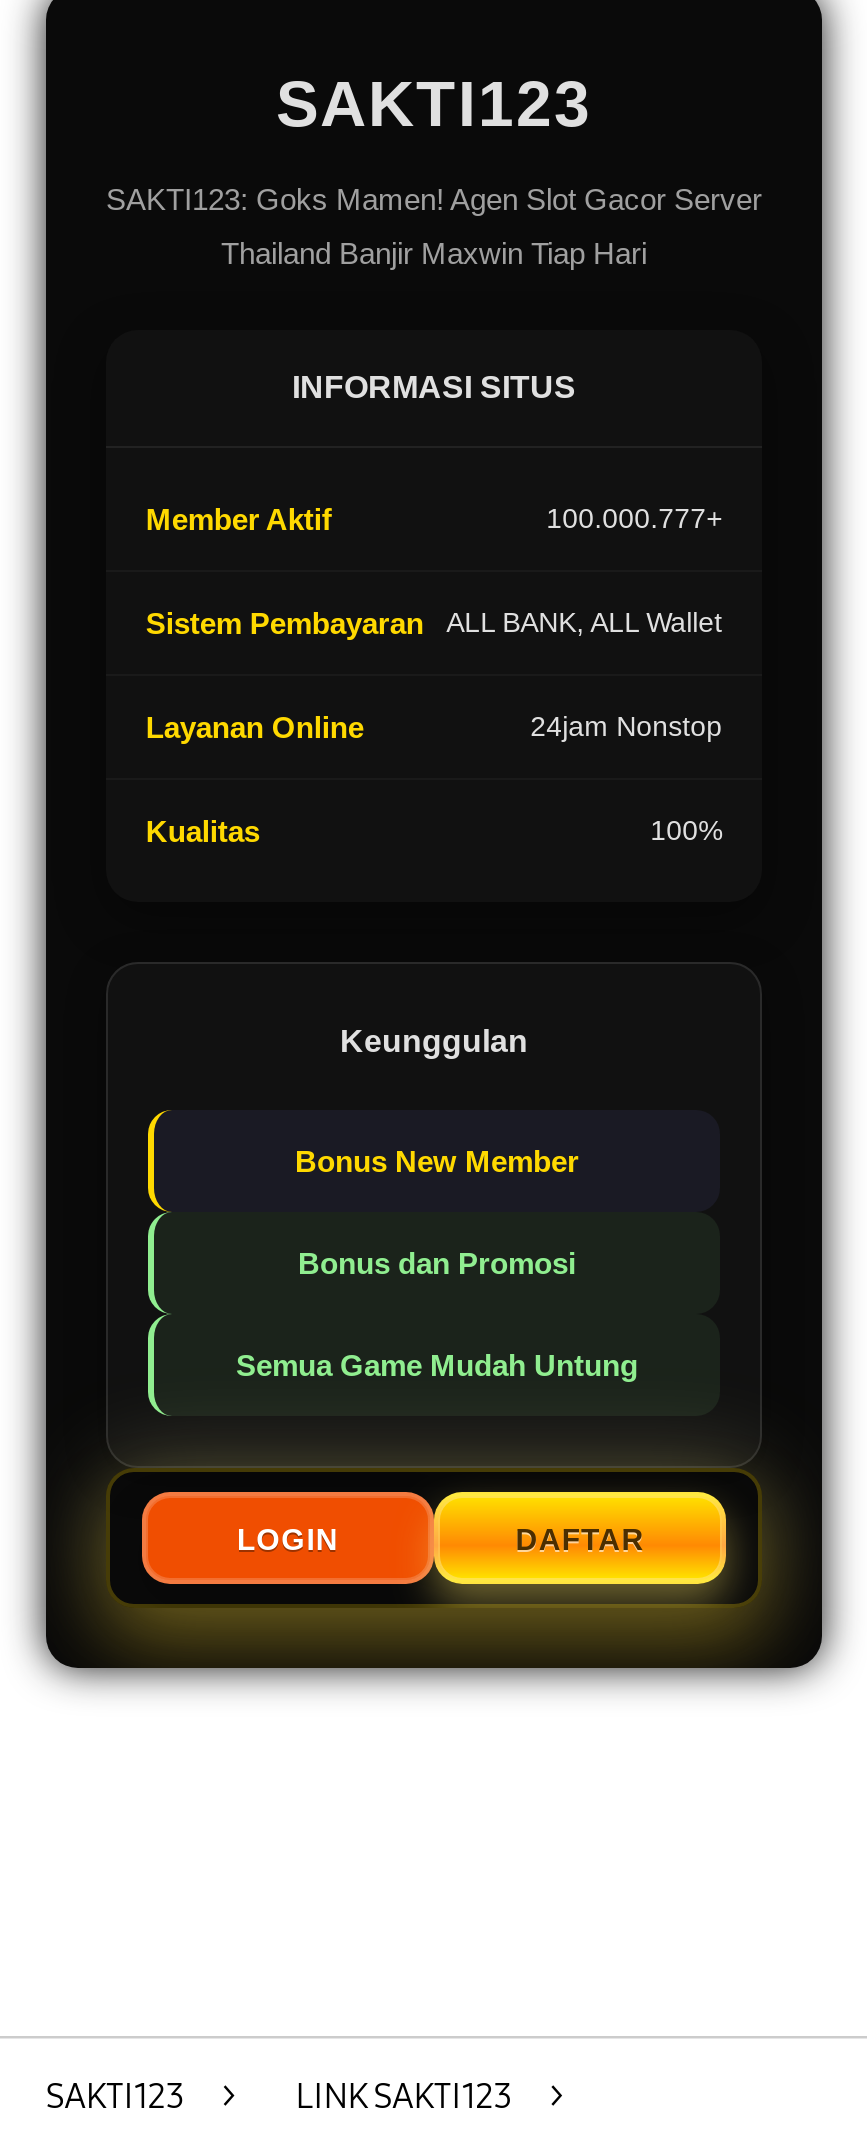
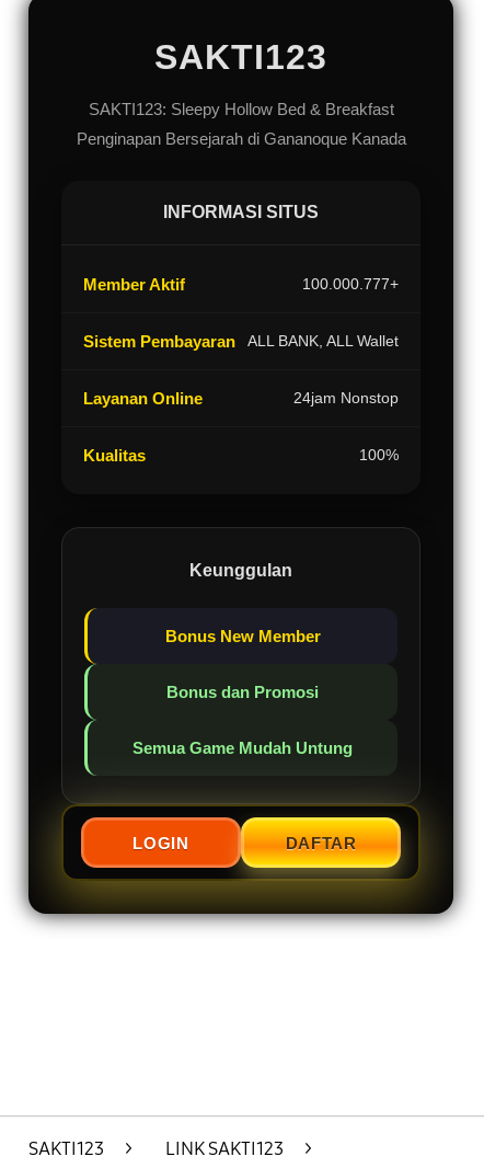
[106,183,762,217] SAKTI123: Goks Mamen! Agen Slot Gacor Server -> [88,100,394,119] SAKTI123: Sleepy Hollow Bed & Breakfast
[221,237,647,271] Thailand Banjir Maxwin Tiap Hari -> [76,130,406,148] Penginapan Bersejarah di Gananoque Kanada

